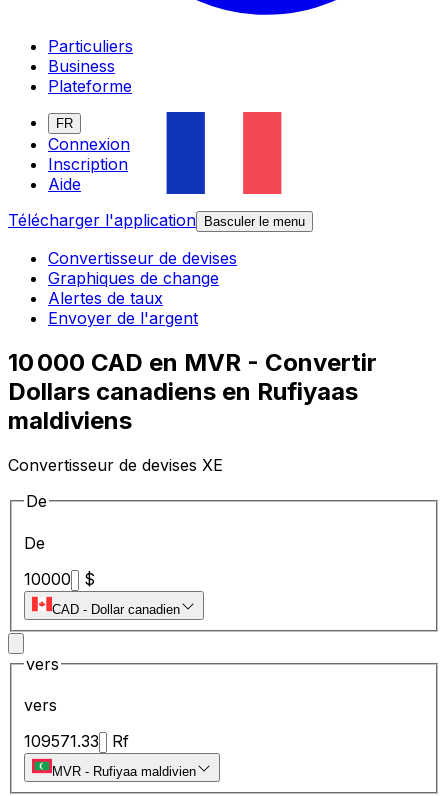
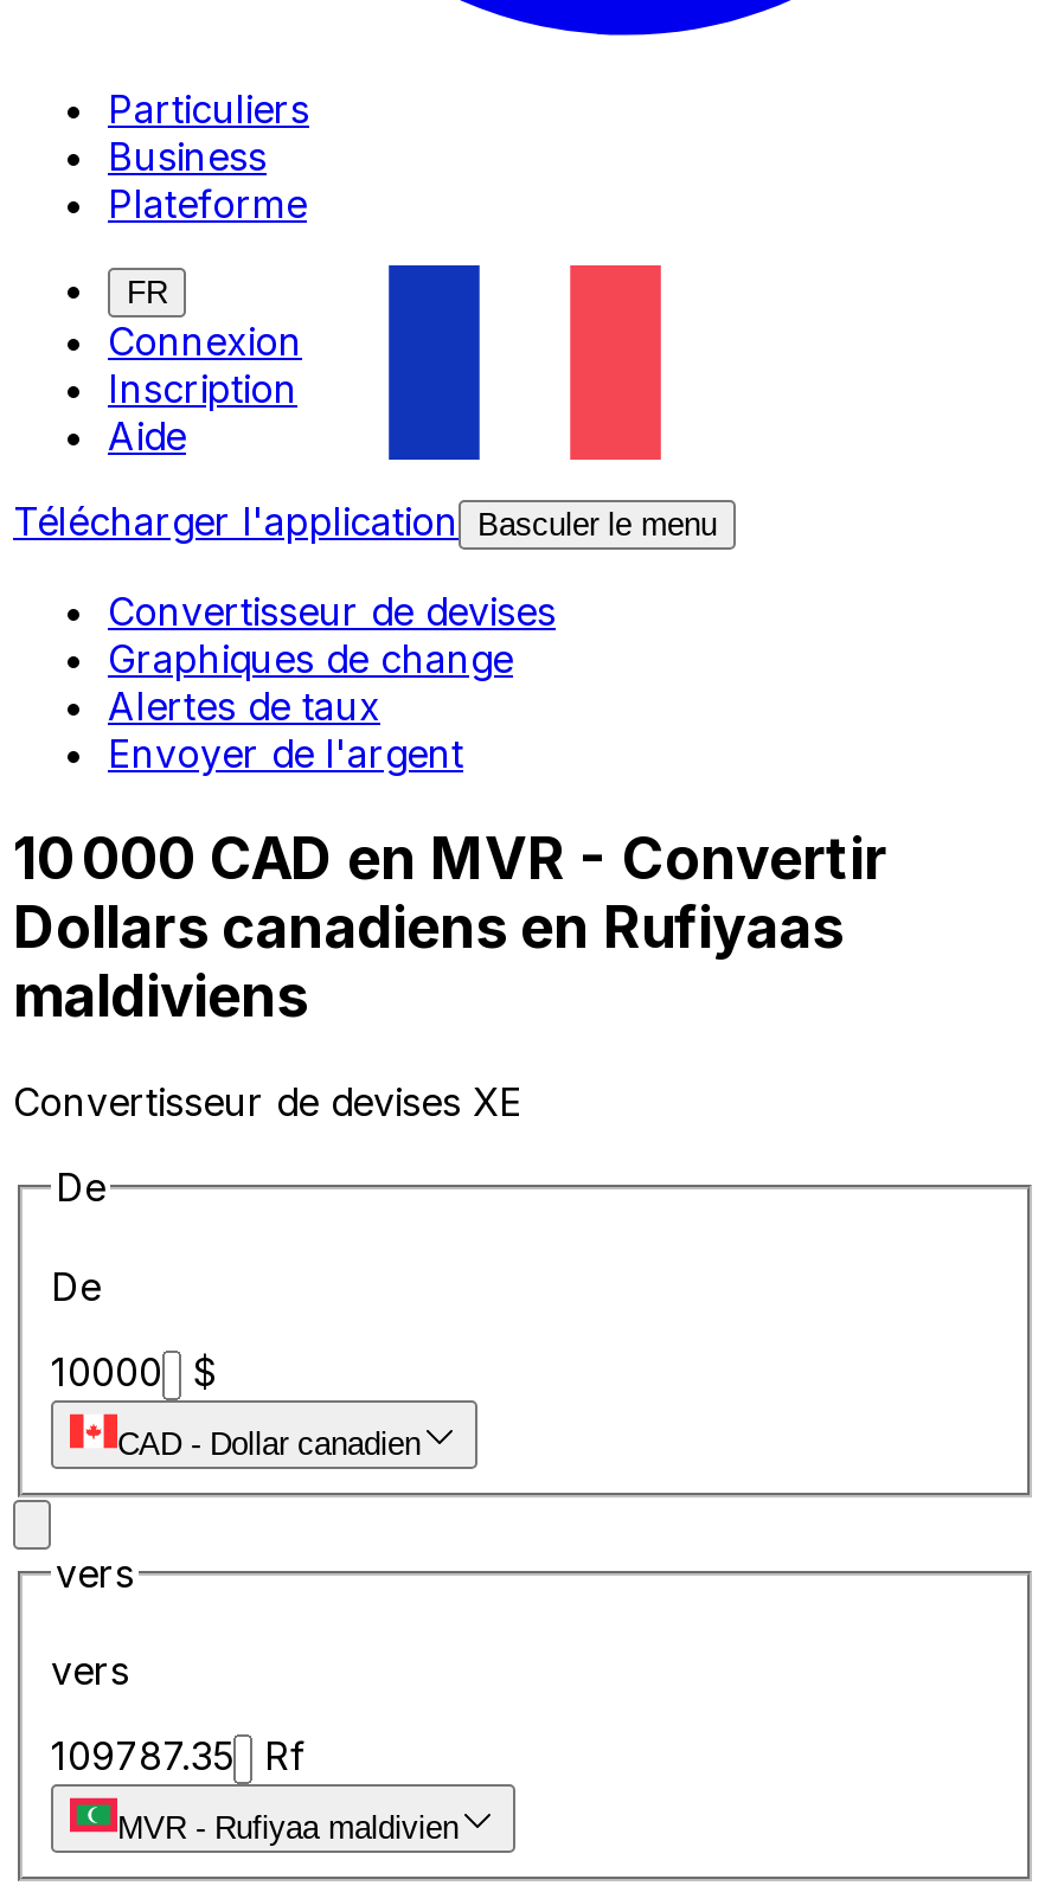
[24,731,129,751] 109571.33 Rf -> [51,1733,304,1780] 109787.35 Rf

